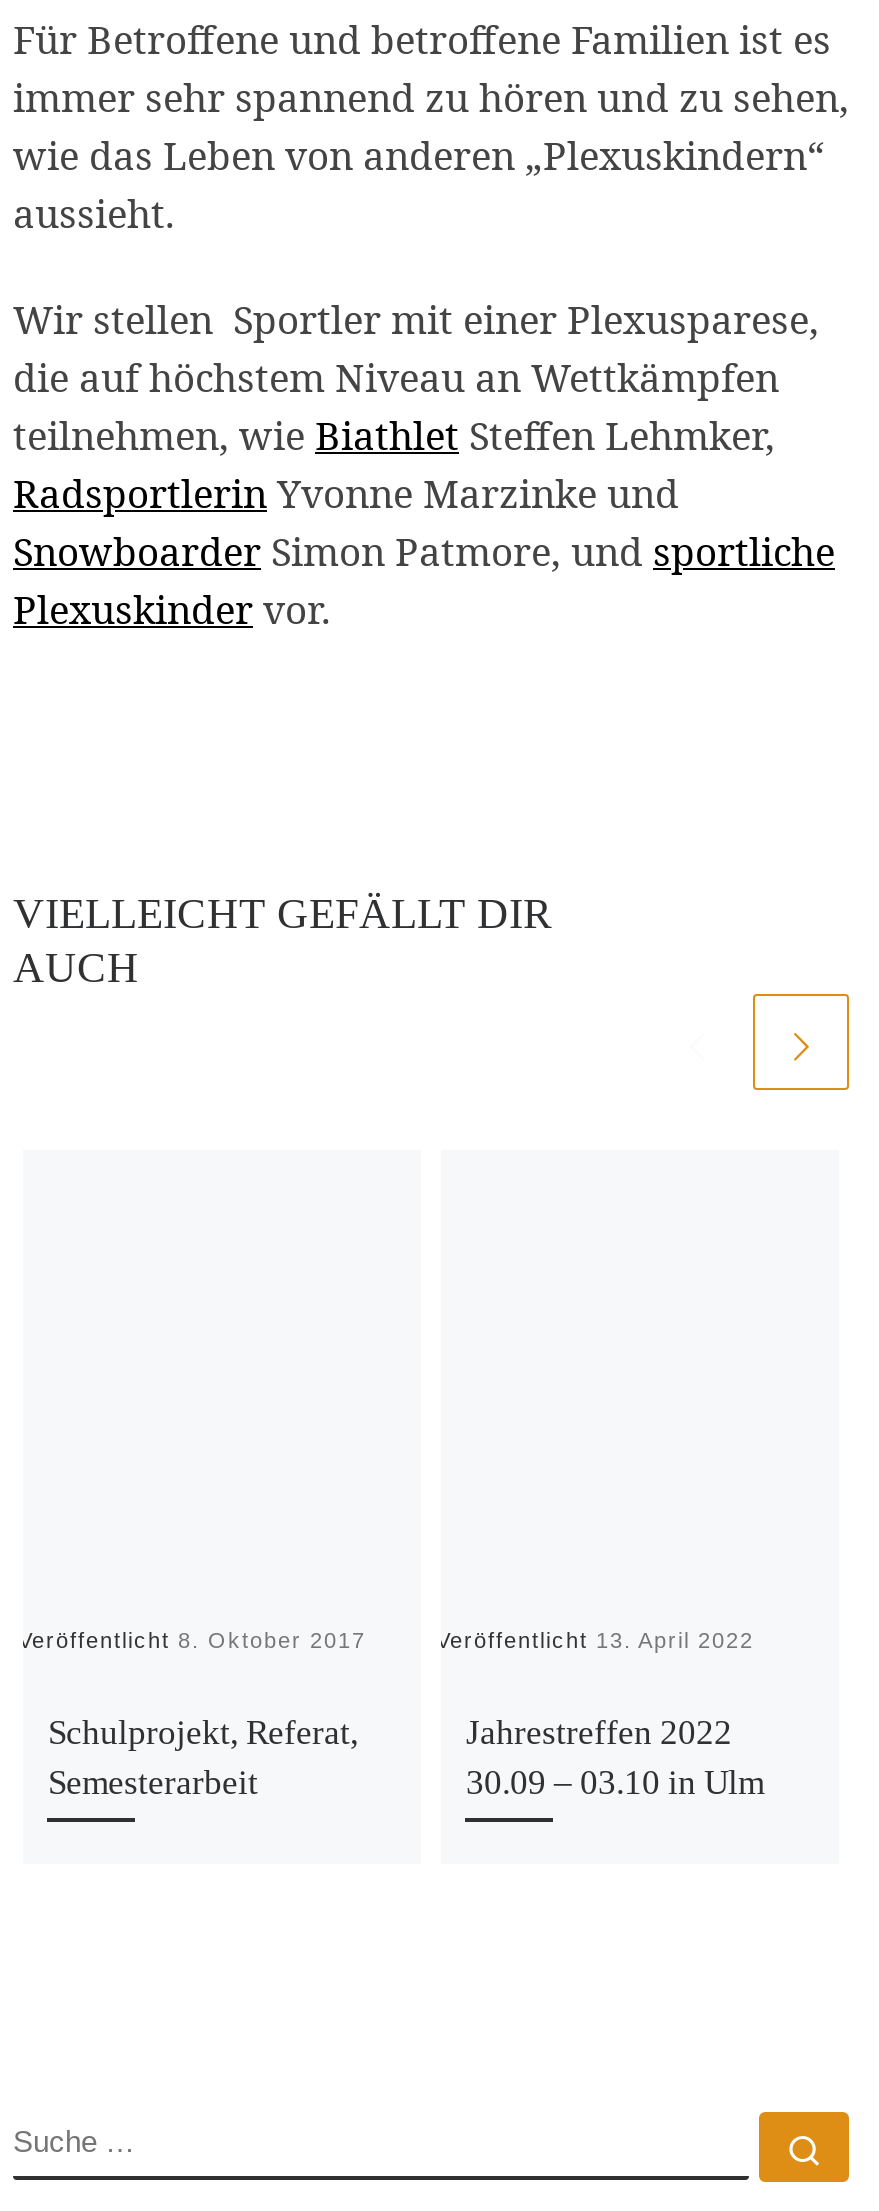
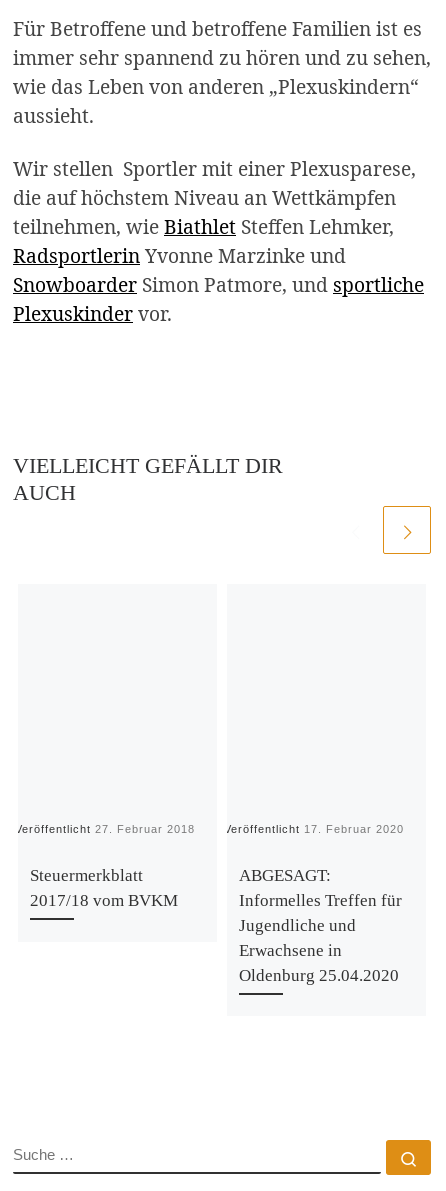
[18,1628,366,1652] Veröffentlicht 8. Oktober 2017 -> [15,823,195,835] Veröffentlicht 27. Februar 2018
[436,1628,754,1652] Veröffentlicht 13. April 2022 -> [224,823,404,835] Veröffentlicht 17. Februar 2020
[48,1713,358,1801] Schulprojekt, Referat, | Semesterarbeit -> [30,866,178,910] Steuermerkblatt | 2017/18 vom BVKM
[466,1713,764,1801] Jahrestreffen 2022 | 30.09 – 03.10 in Ulm -> [239,866,402,985] ABGESAGT: | Informelles Treffen für | Jugendliche und | Erwachsene in | Oldenburg 25.04.2020

